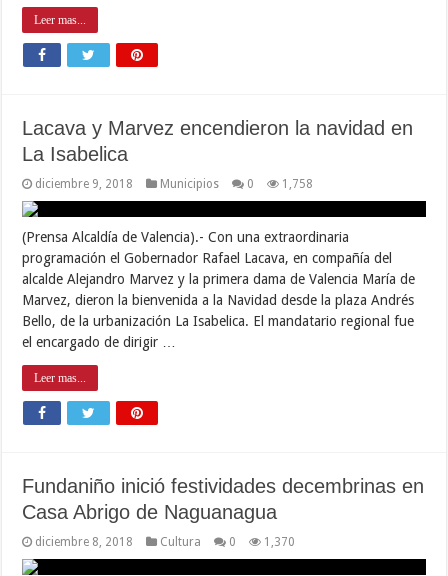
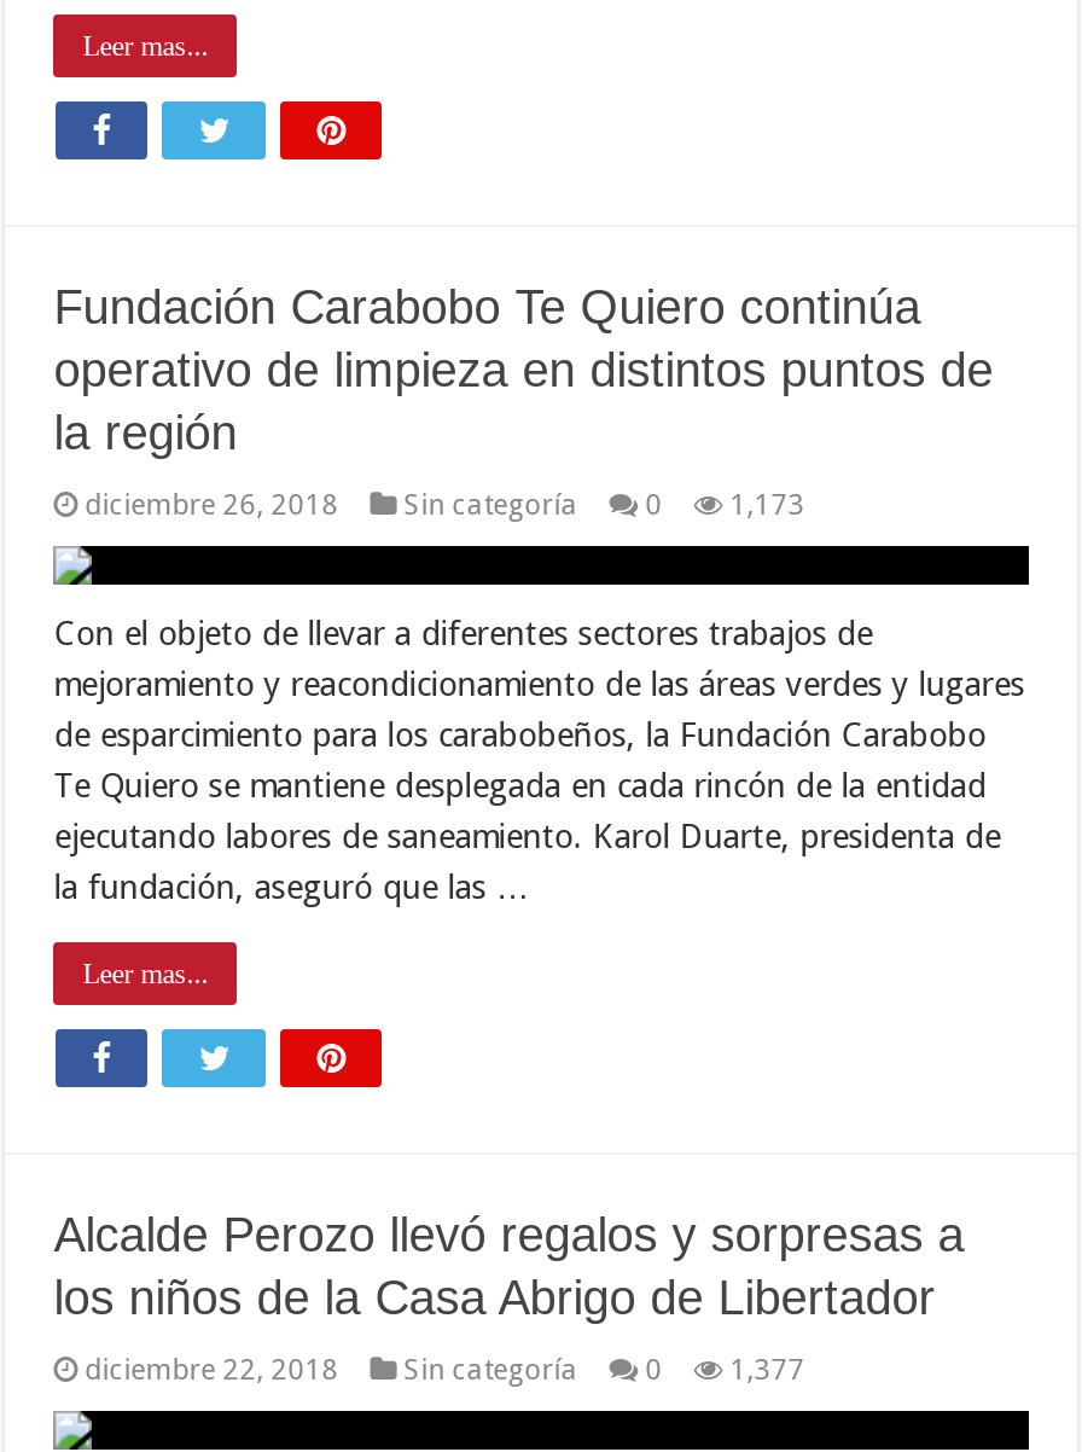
[22,116,413,164] Lacava y Marvez encendieron la navidad en | La Isabelica -> [54,279,993,458] Fundación Carabobo Te Quiero continúa | operativo de limpieza en distintos puntos de | la región
[35,176,219,190] diciembre 9, 2018 | Municipios -> [85,487,578,521] diciembre 26, 2018 | Sin categoría
[282,176,313,190] 1,758 -> [730,487,805,521] 1,173
[22,228,415,349] (Prensa Alcaldía de Valencia).- Con una extraordinaria | programación el Gobernador Rafael Lacava, en compañía del | alcalde Alejandro Marvez y la primera dama de Valencia María de | Marvez, dieron la bienvenida a la Navidad desde la plaza Andrés | Bello, de la urbanización La Isabelica. El mandatario regional fue | el encargado de dirigir … -> [54,612,1025,905] Con el objeto de llevar a diferentes sectores trabajos de | mejoramiento y reacondicionamiento de las áreas verdes y lugares | de esparcimiento para los carabobeños, la Fundación Carabobo | Te Quiero se mantiene desplegada en cada rincón de la entidad | ejecutando labores de saneamiento. Karol Duarte, presidenta de | la fundación, aseguró que las …
[22,474,424,522] Fundaniño inició festividades decembrinas en | Casa Abrigo de Naguanagua -> [54,1207,964,1323] Alcalde Perozo llevó regalos y sorpresas a | los niños de la Casa Abrigo de Libertador
[35,534,201,548] diciembre 8, 2018 | Cultura -> [85,1352,578,1386] diciembre 22, 2018 | Sin categoría
[264,534,295,548] 1,370 -> [730,1352,805,1386] 1,377

